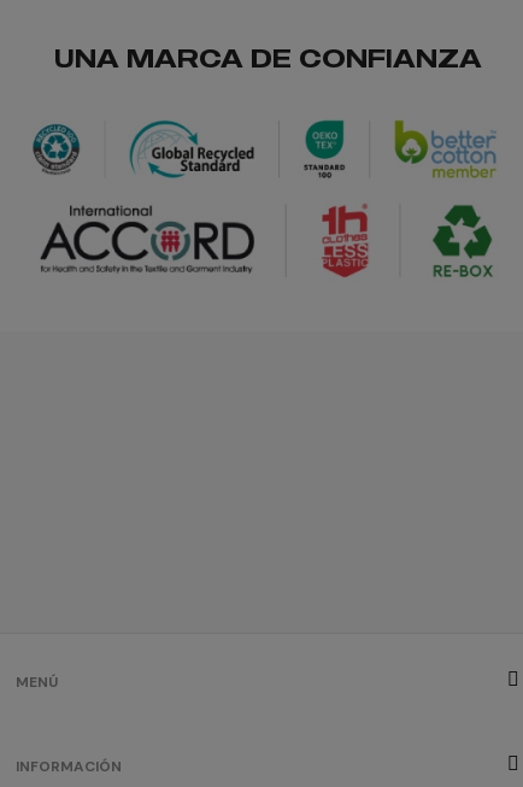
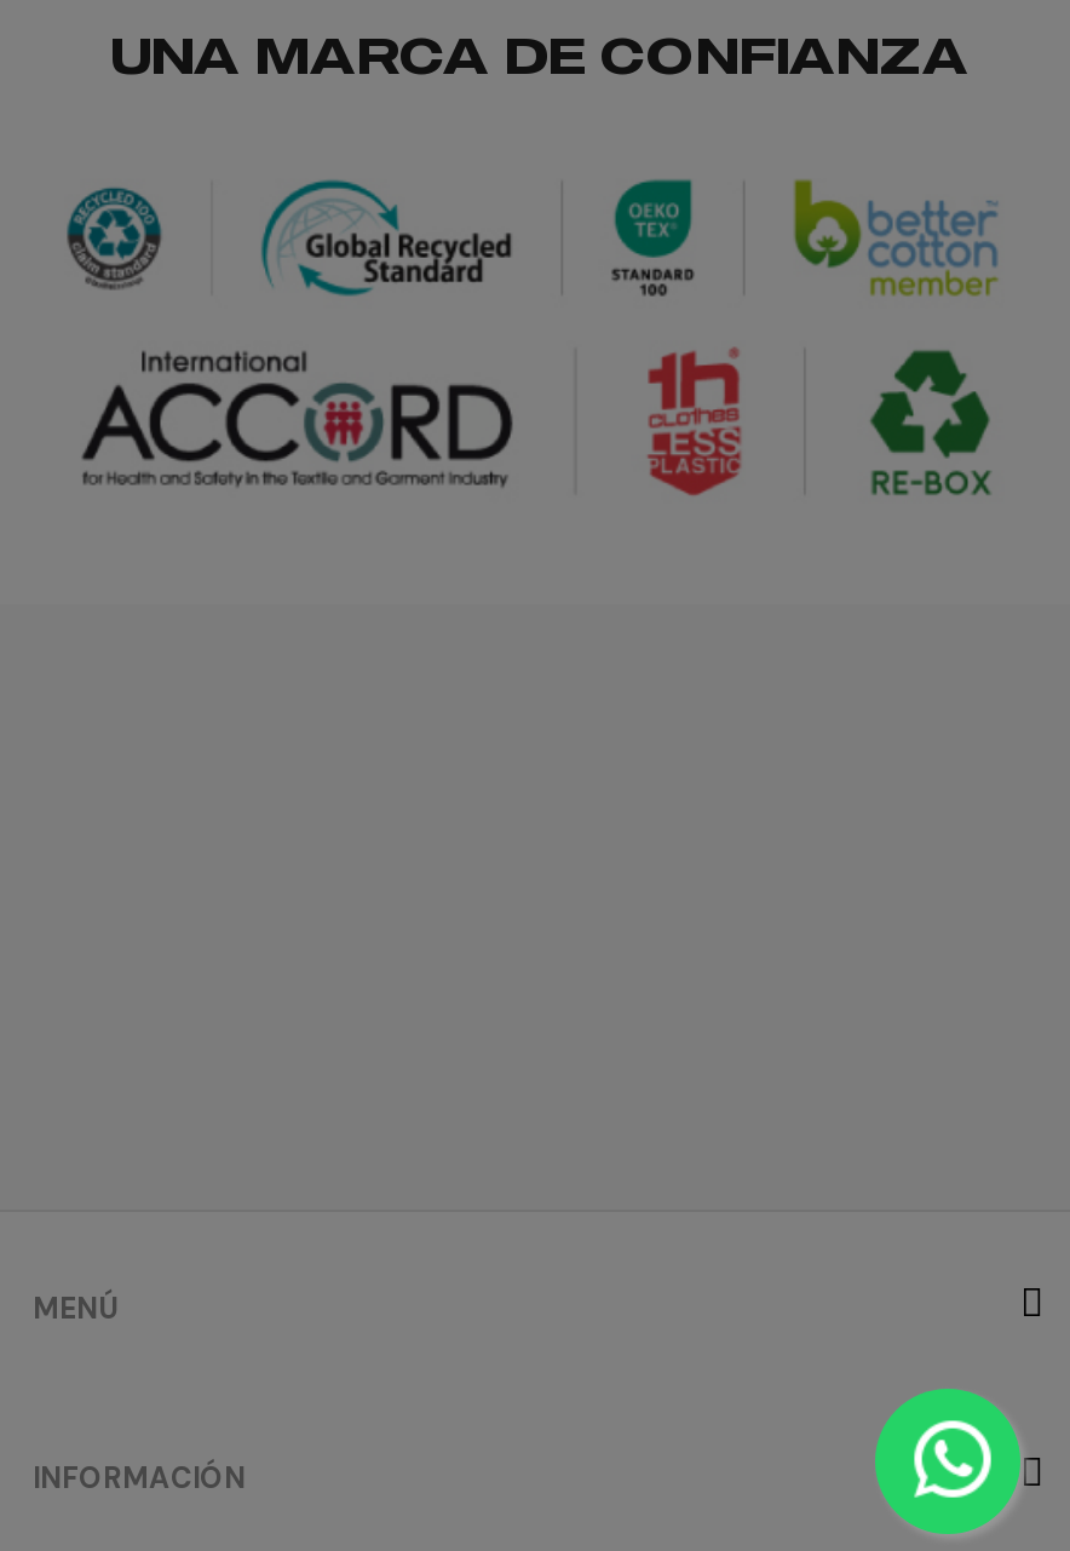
none -> [873,1386,1025,1539] [image]

